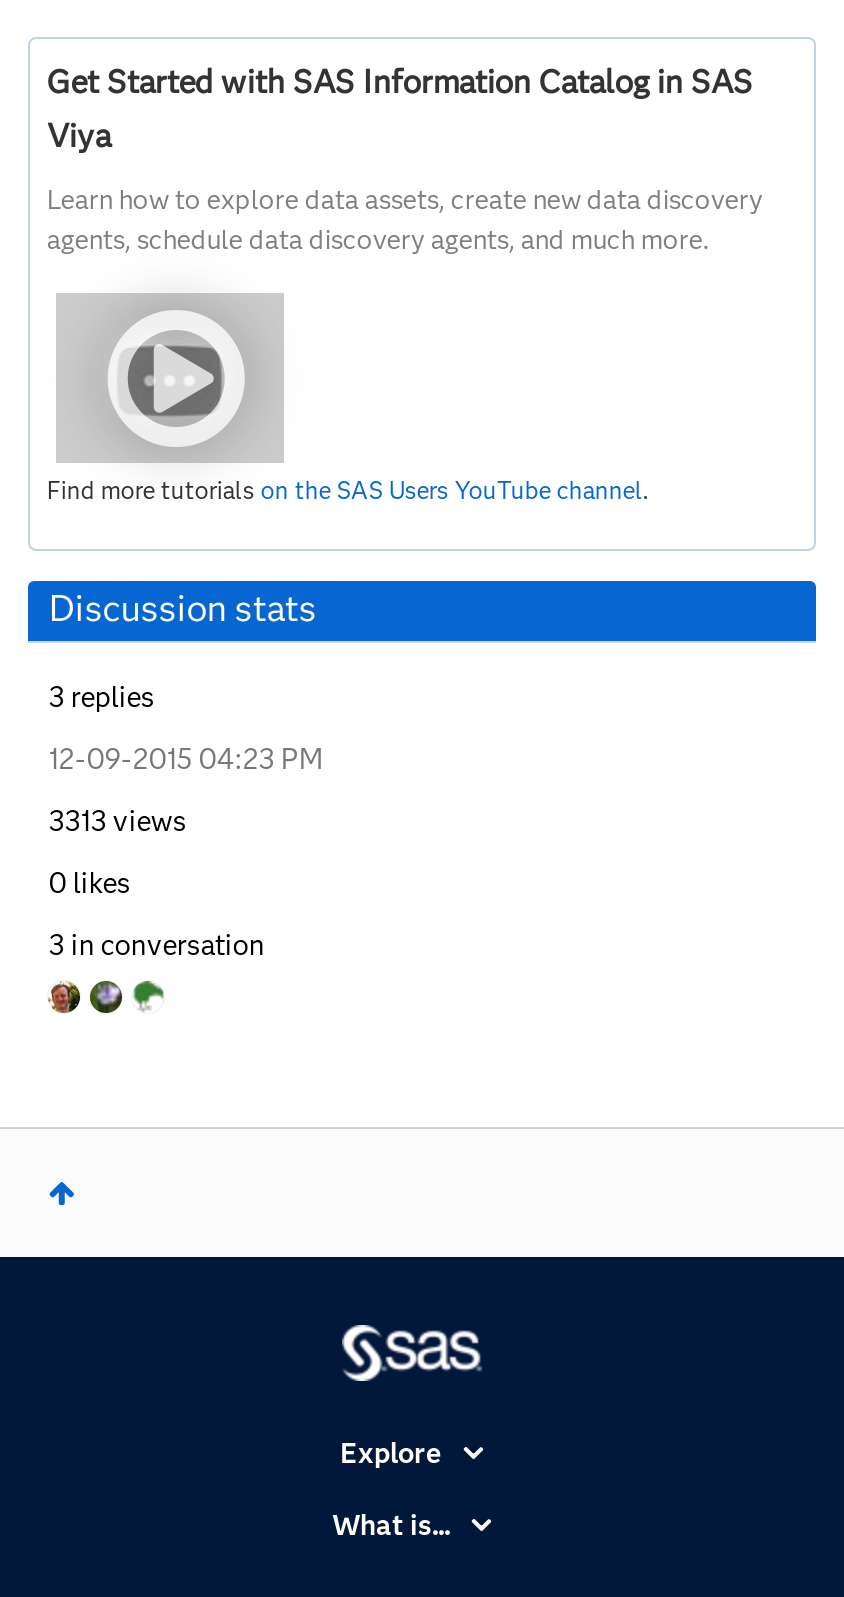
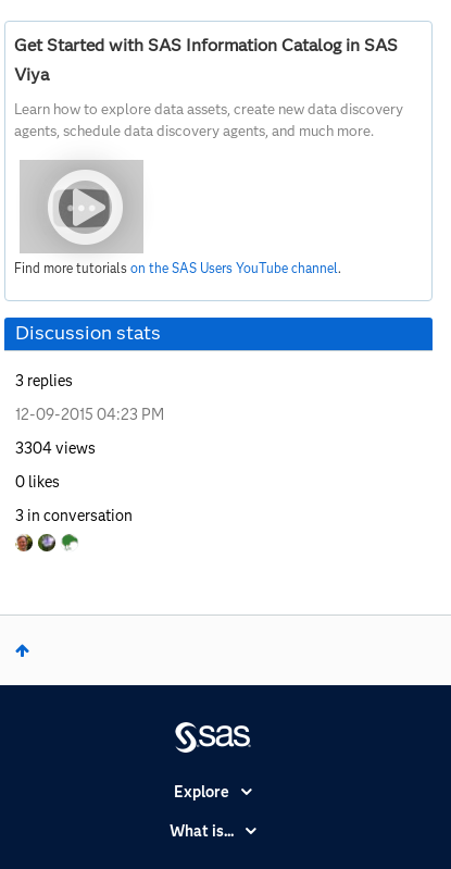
[49,804,187,840] 3313 views -> [16,438,96,457] 3304 views

